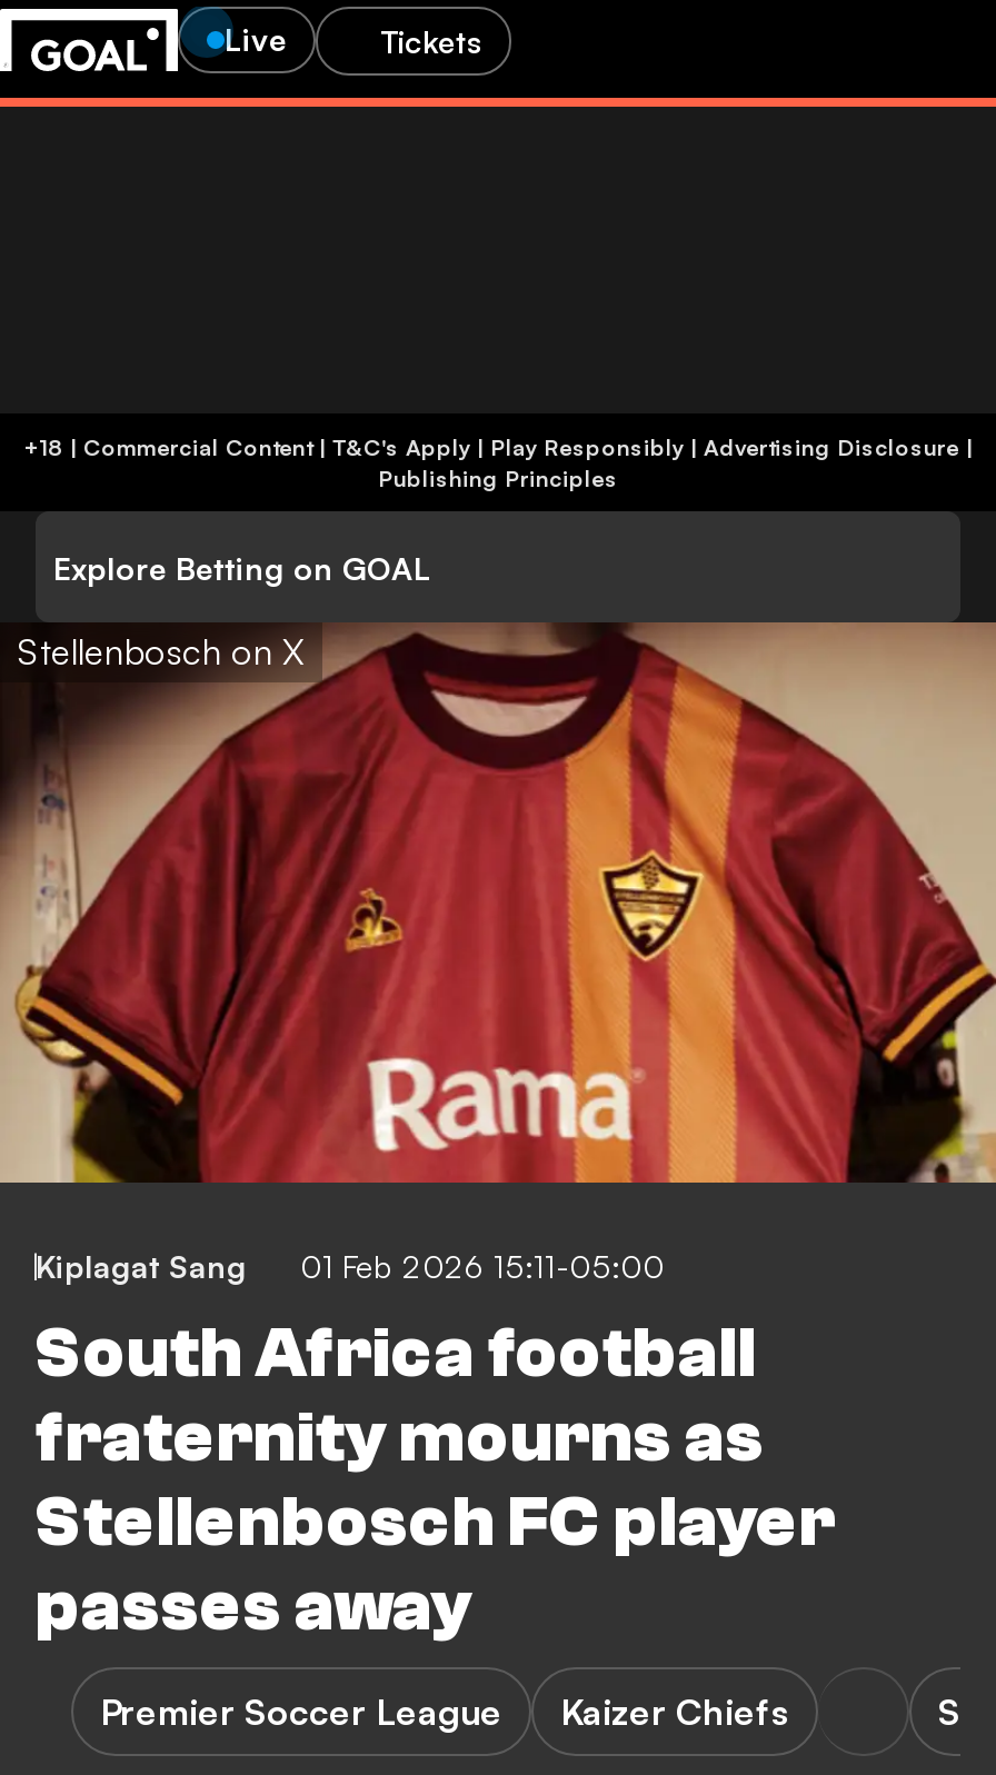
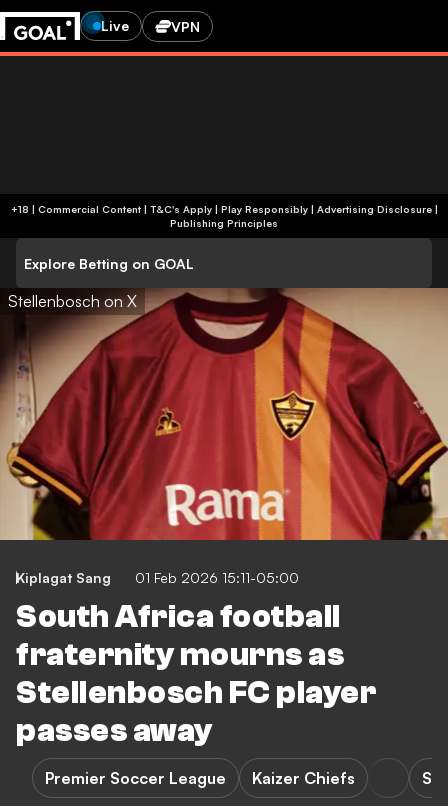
[380,21,482,59] Tickets -> [171,17,200,34] VPN

